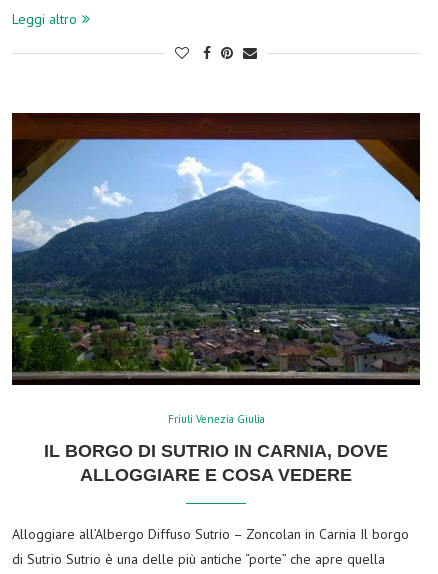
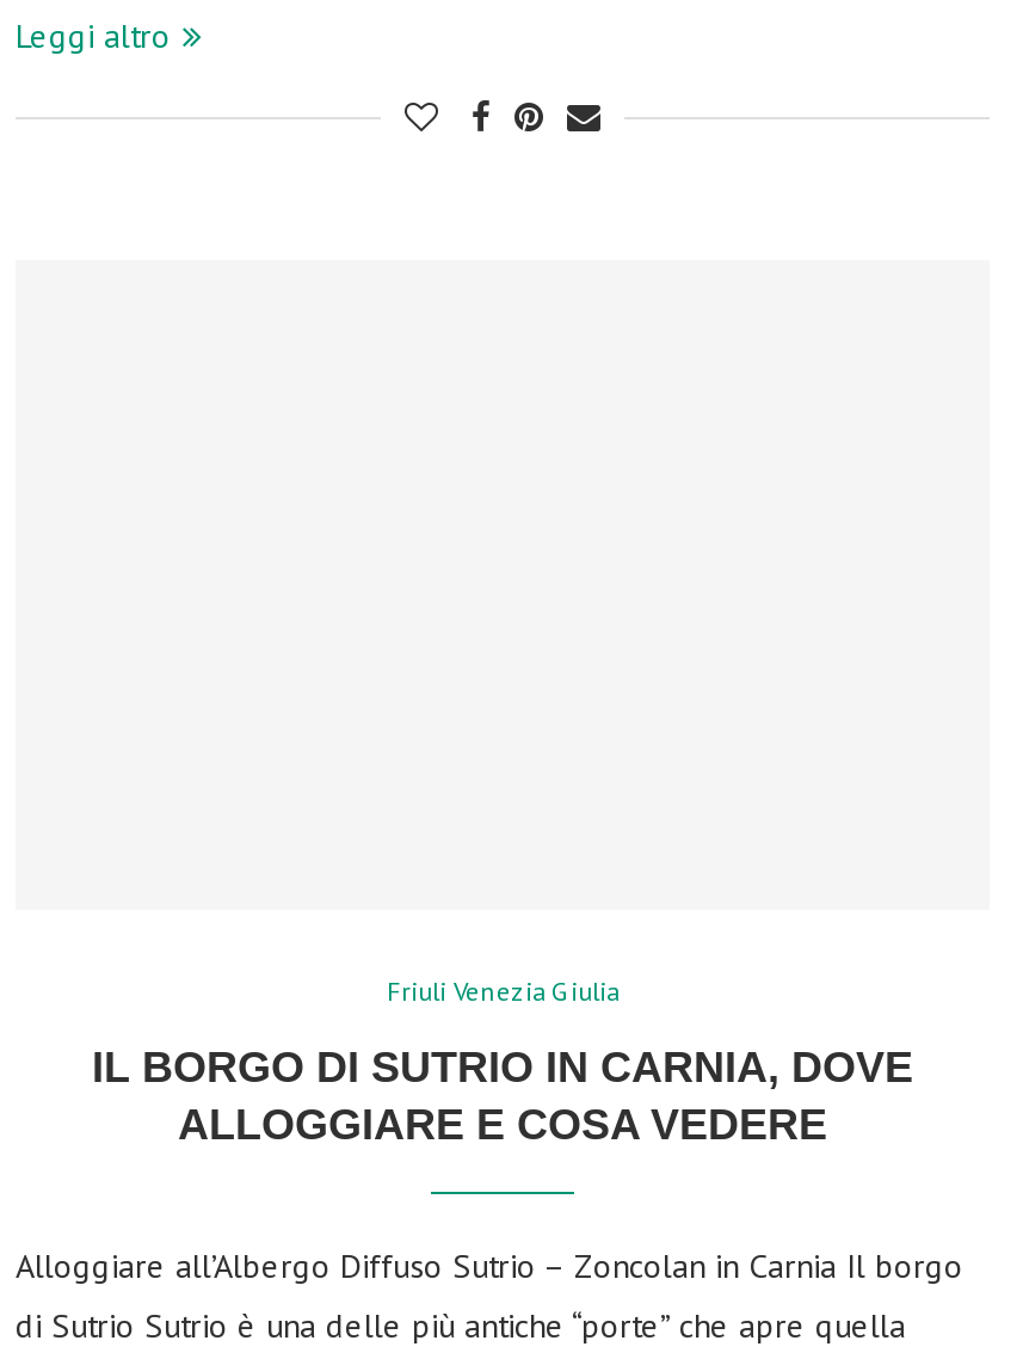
[11,112,421,386] [image] -> none

